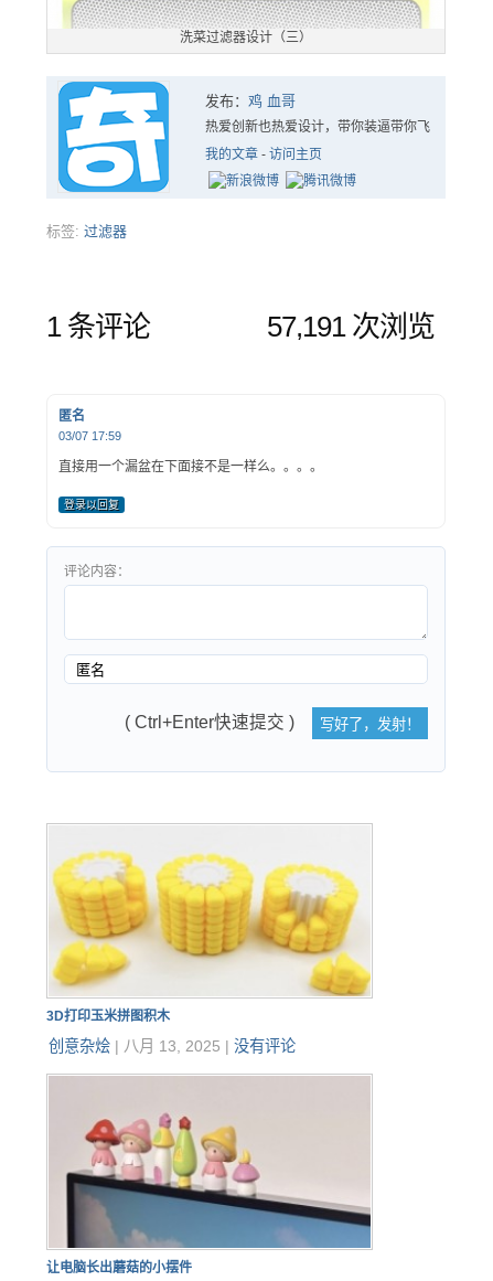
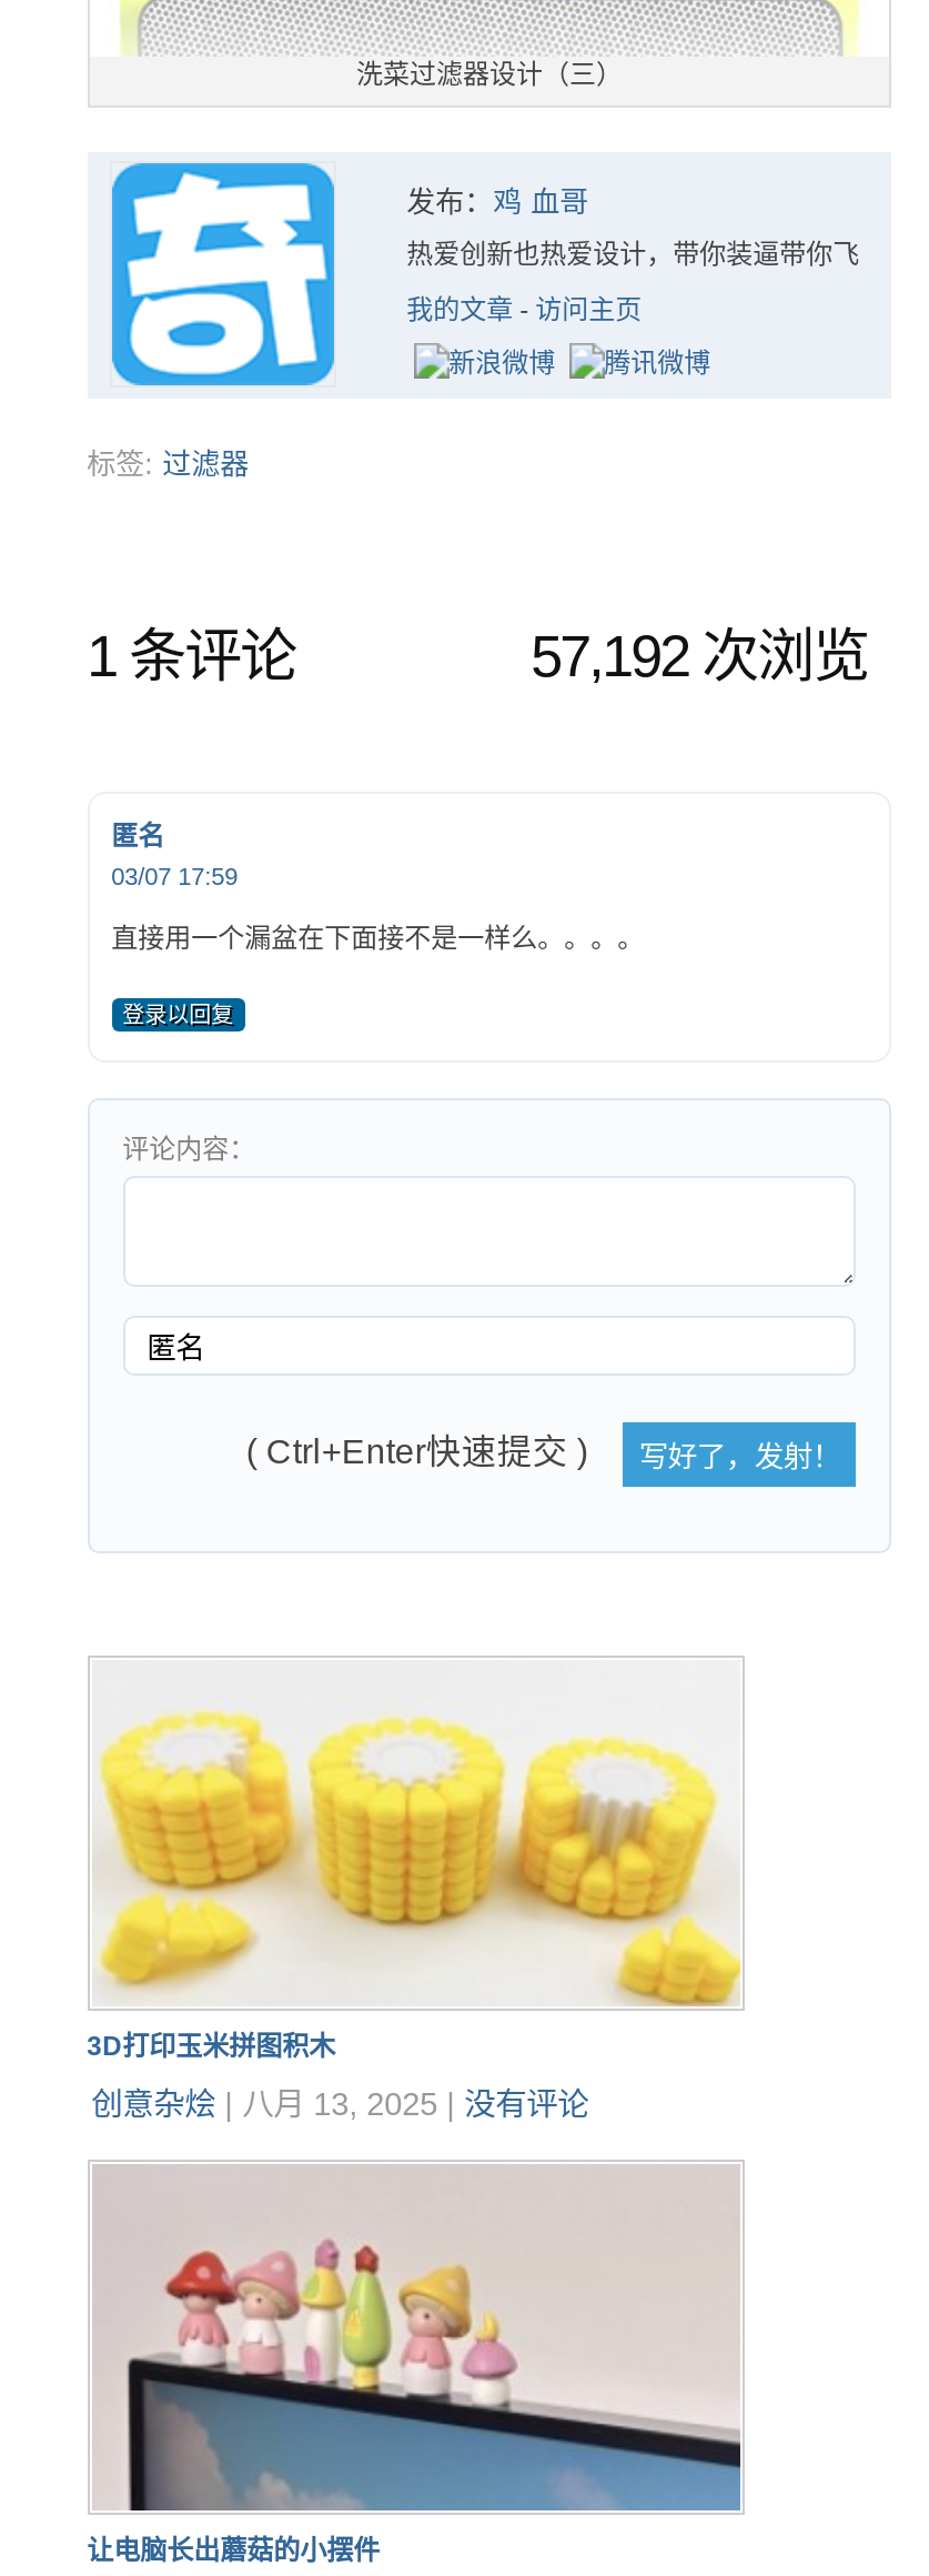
[266,310,434,343] 57,191 次浏览 -> [531,623,868,690] 57,192 次浏览

